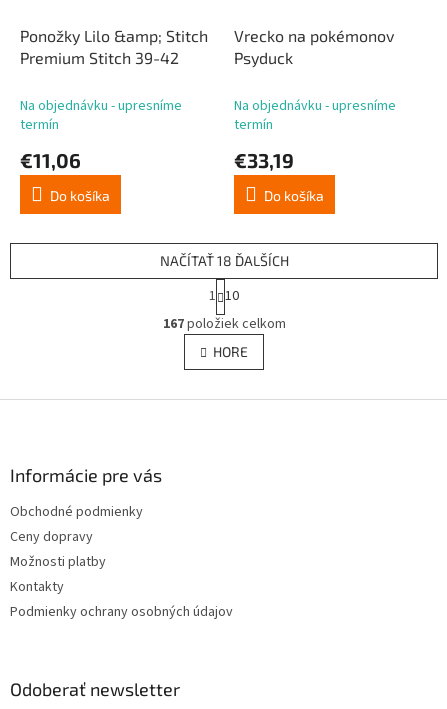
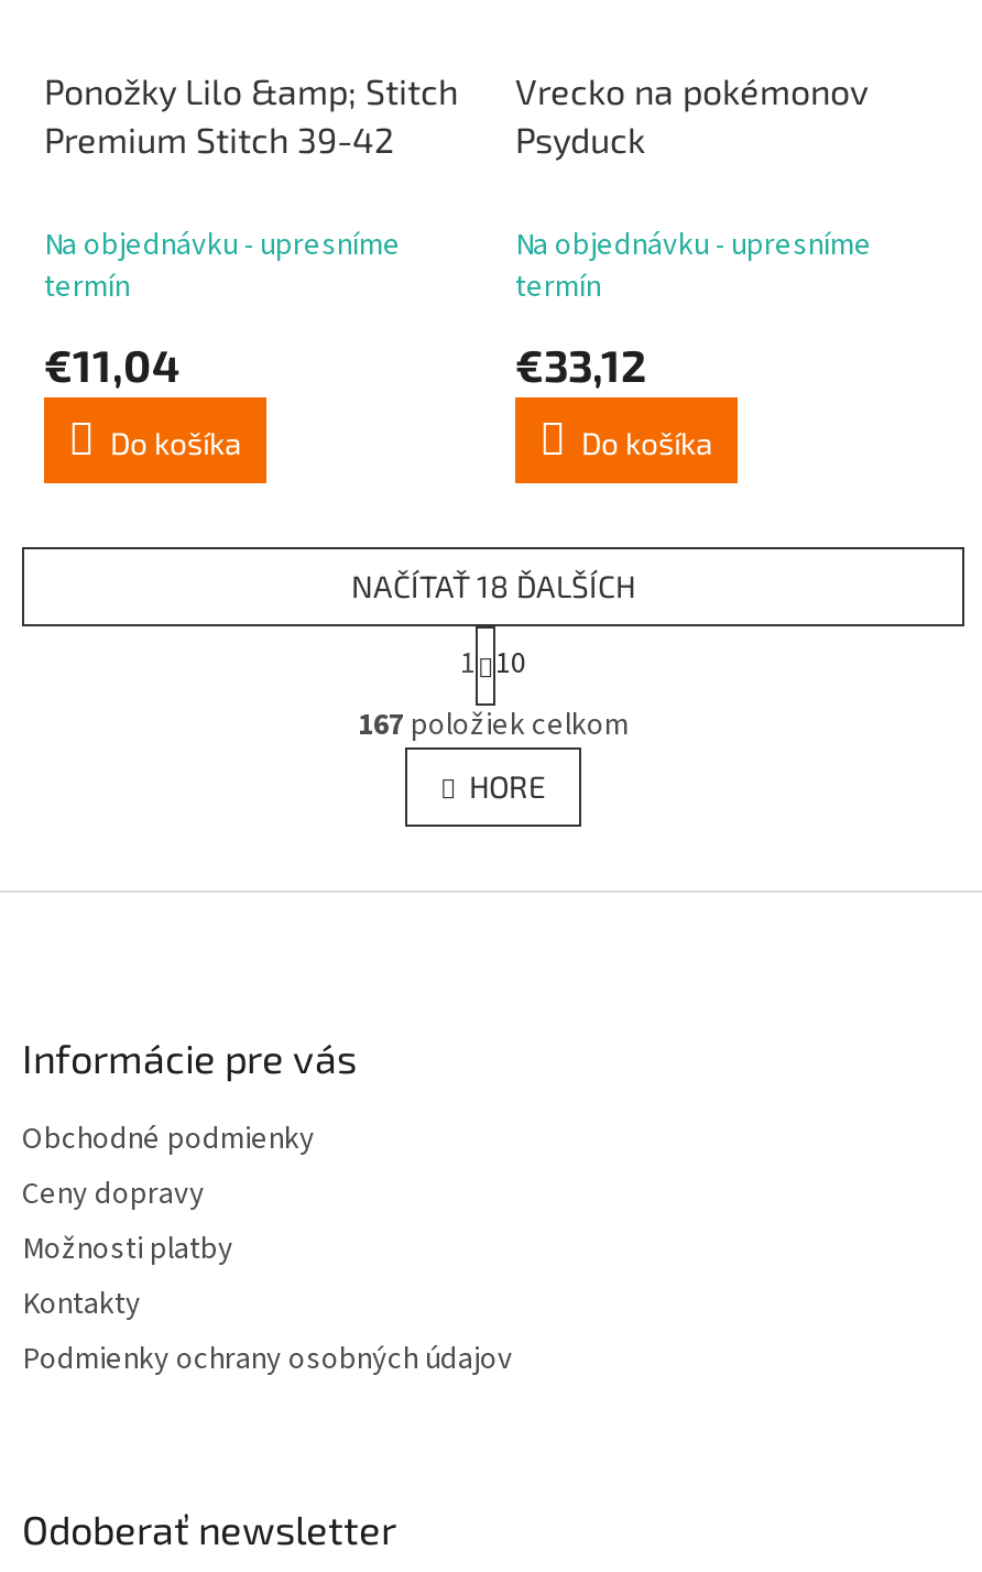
[20,148,81,172] €11,06 -> [44,338,181,391] €11,04
[234,148,294,172] €33,19 -> [515,338,647,391] €33,12

